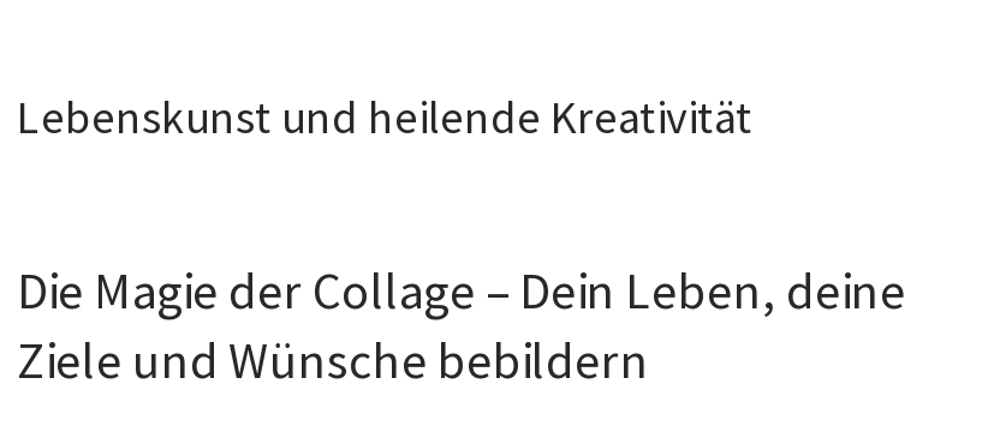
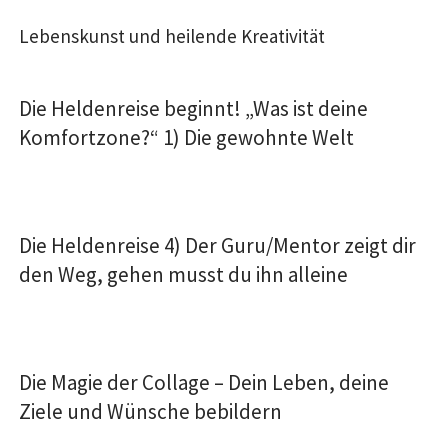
none -> [19,95,368,151] Die Heldenreise beginnt! „Was ist deine | Komfortzone?“ 1) Die gewohnte Welt
none -> [19,232,416,288] Die Heldenreise 4) Der Guru/Mentor zeigt dir | den Weg, gehen musst du ihn alleine

